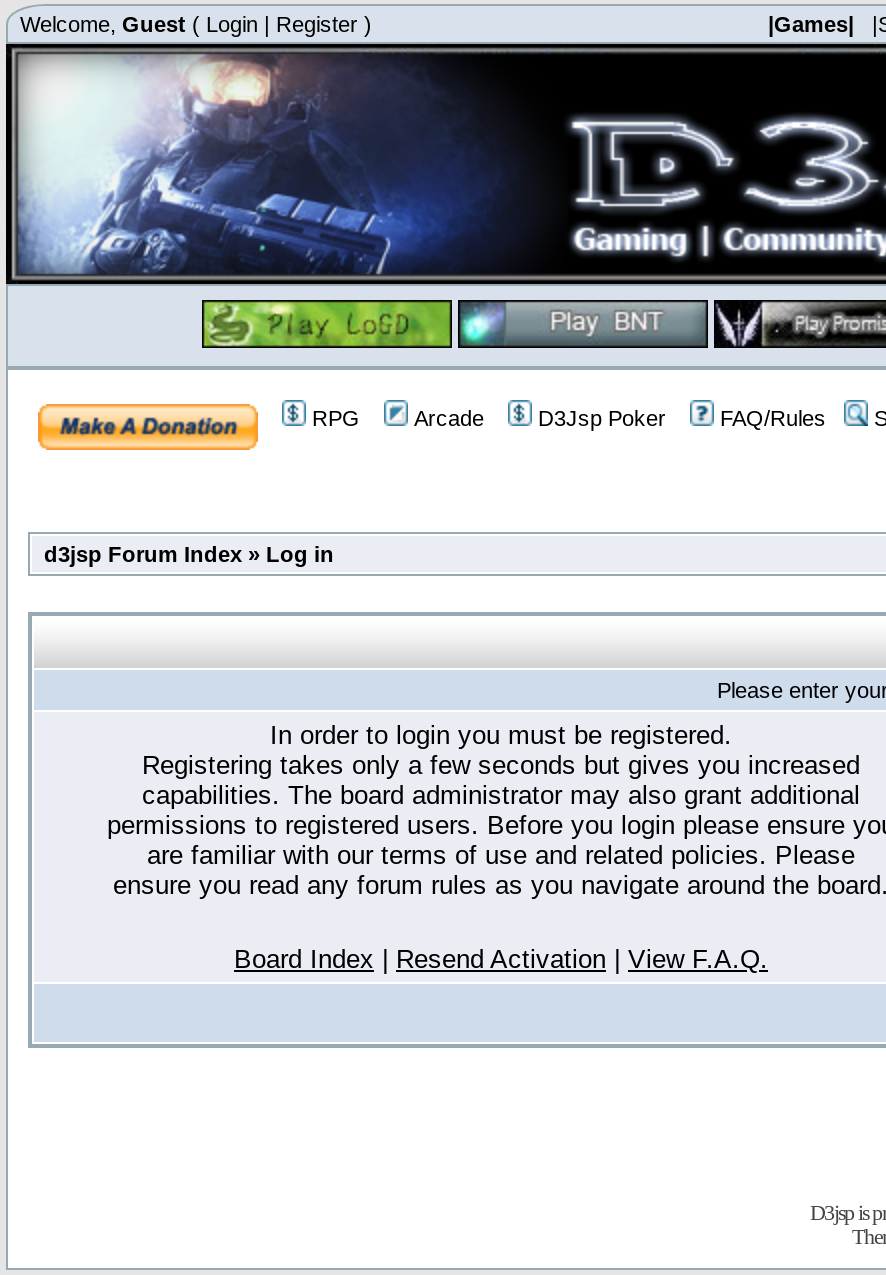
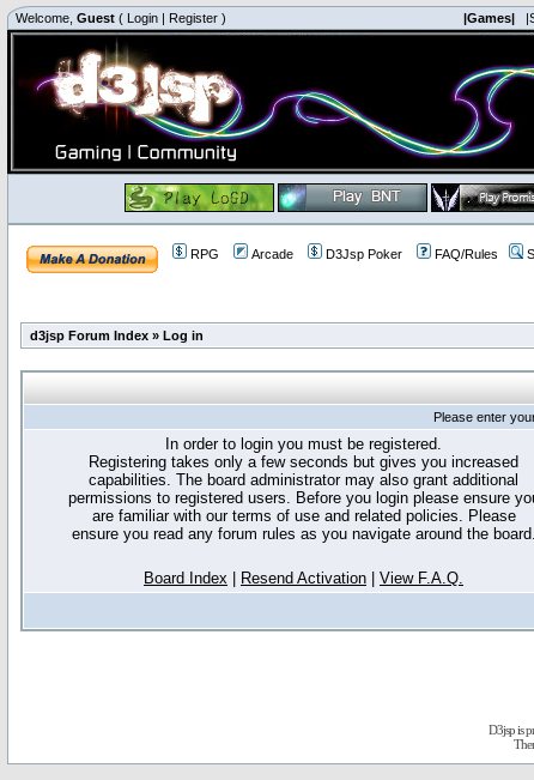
[16,54,880,274] [image] -> [13,35,530,169] [image]

